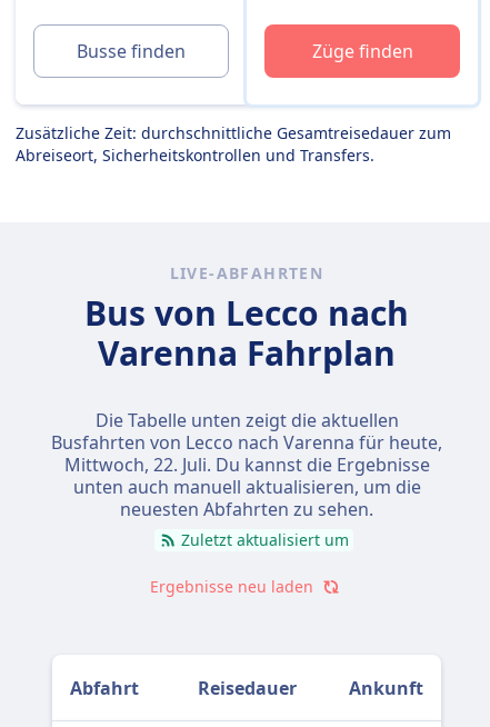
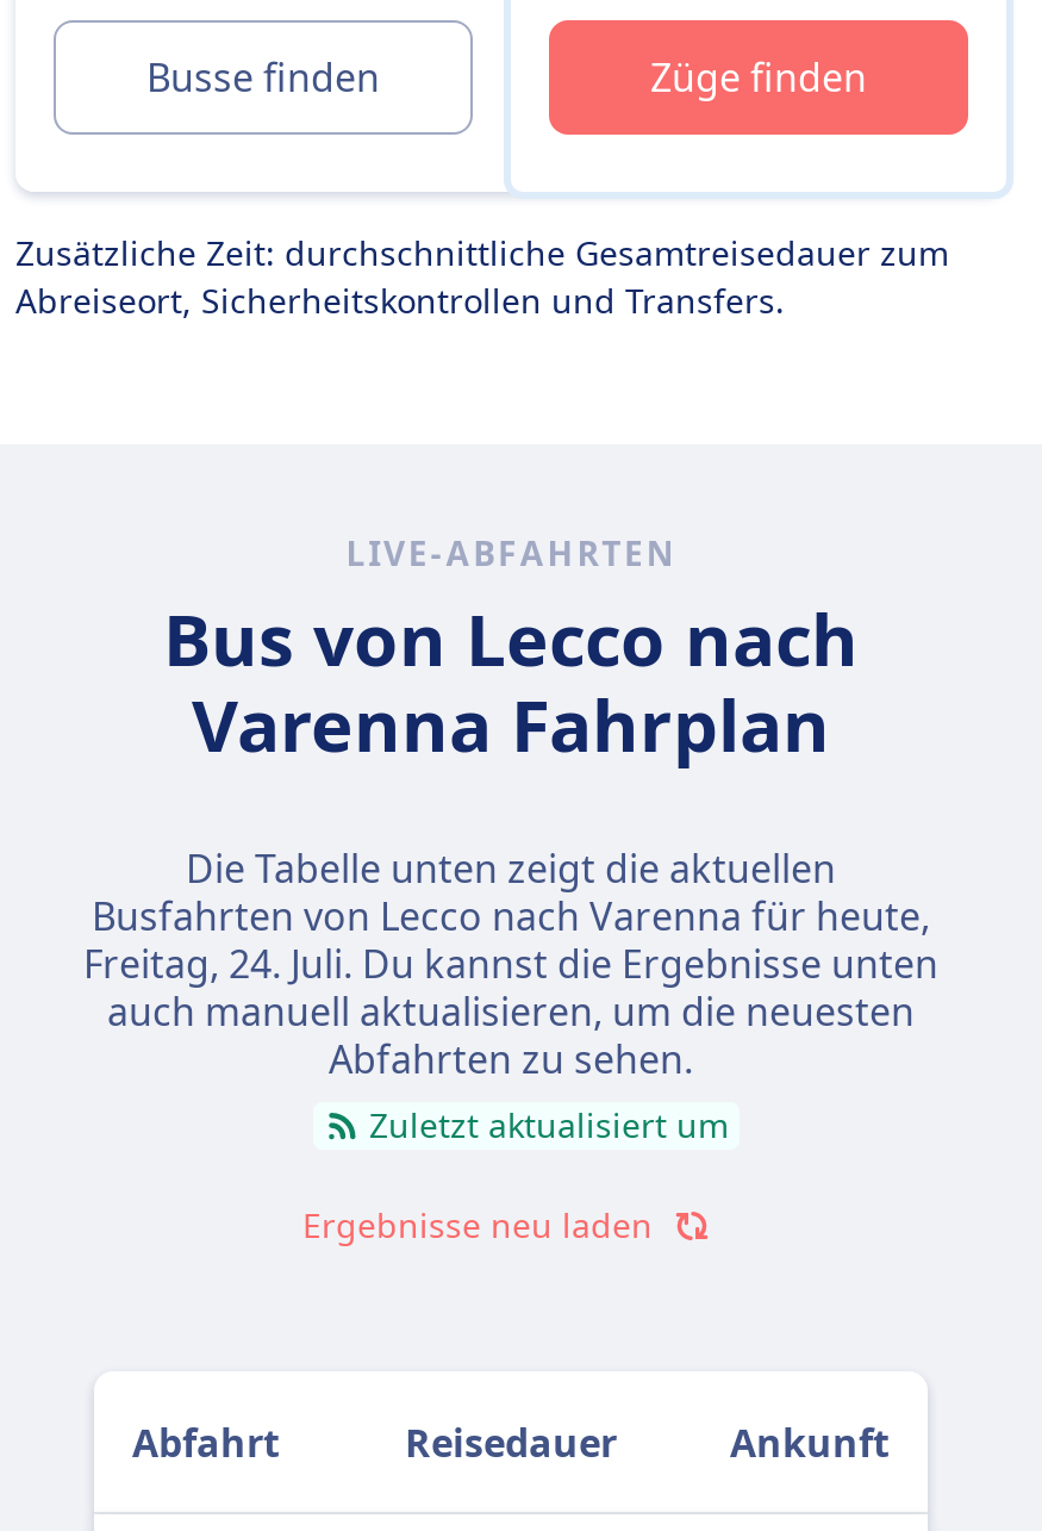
[64,452,429,521] Mittwoch, 22. Juli. Du kannst die Ergebnisse | unten auch manuell aktualisieren, um die | neuesten Abfahrten zu sehen. -> [83,938,938,1085] Freitag, 24. Juli. Du kannst die Ergebnisse unten | auch manuell aktualisieren, um die neuesten | Abfahrten zu sehen.

